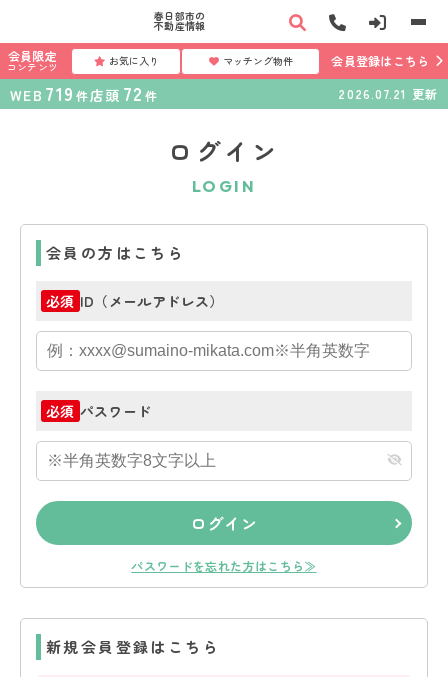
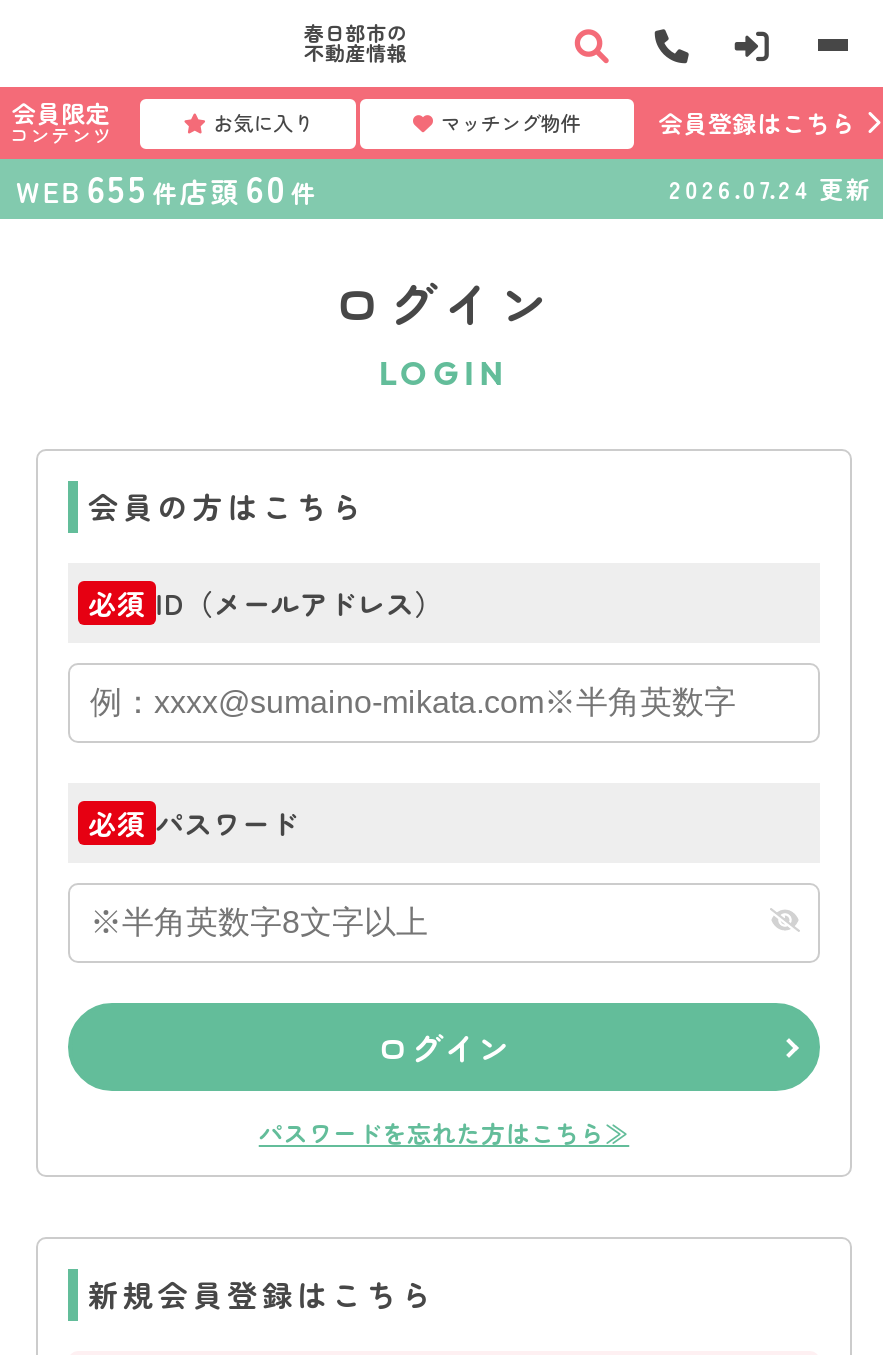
[10,80,159,106] WEB 719 件店頭 72 件 -> [16,161,318,213] WEB 655 件店頭 60 件
[338,85,438,102] 2026.07.21更新 -> [669,172,872,206] 2026.07.24更新

